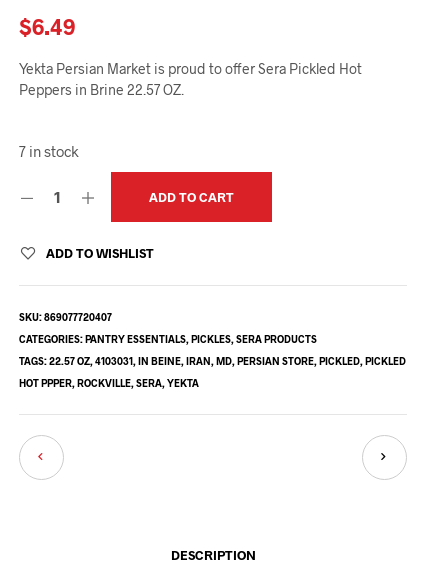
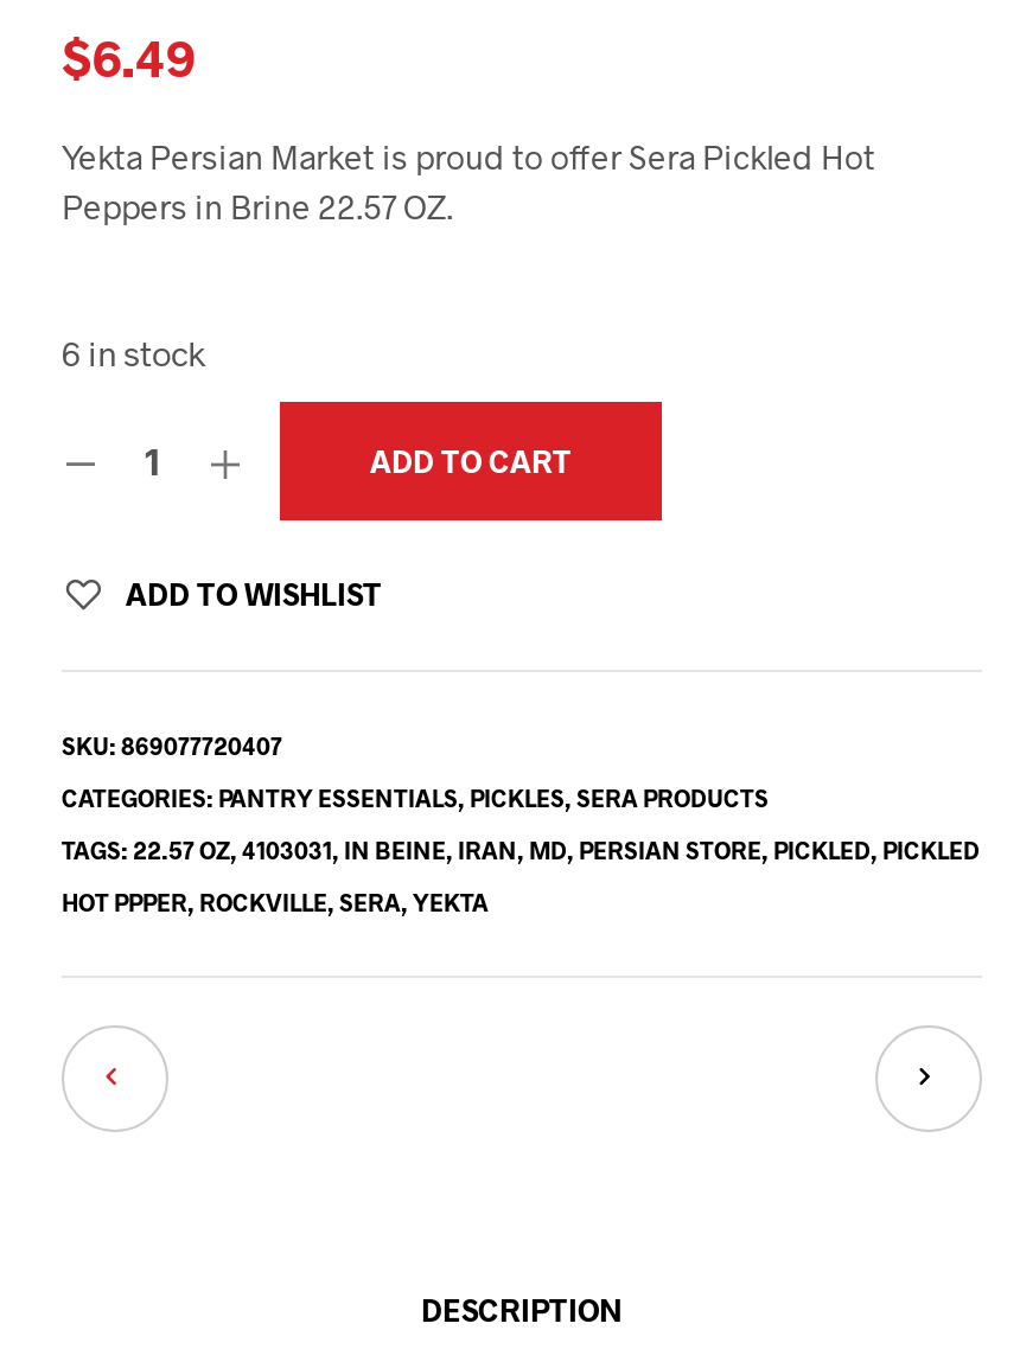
[19,142,79,160] 7 in stock -> [62,330,206,372] 6 in stock

